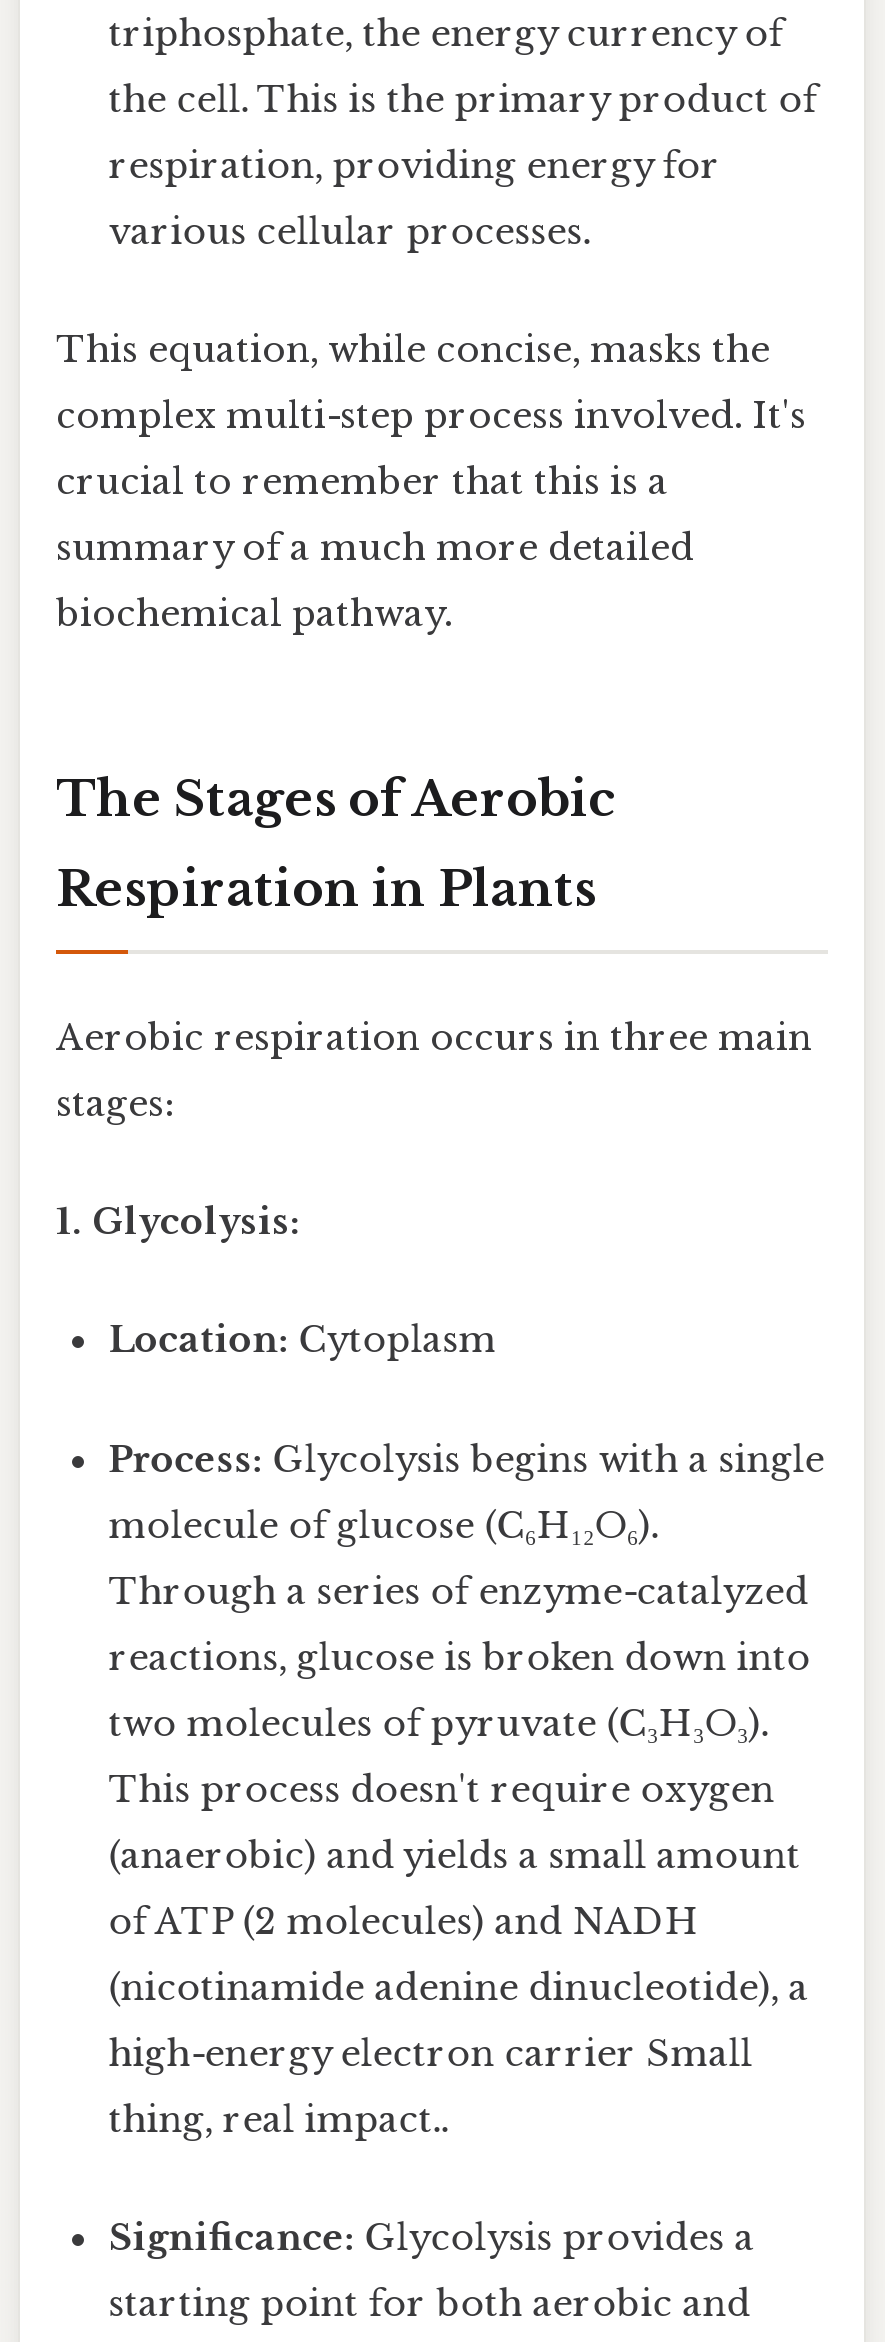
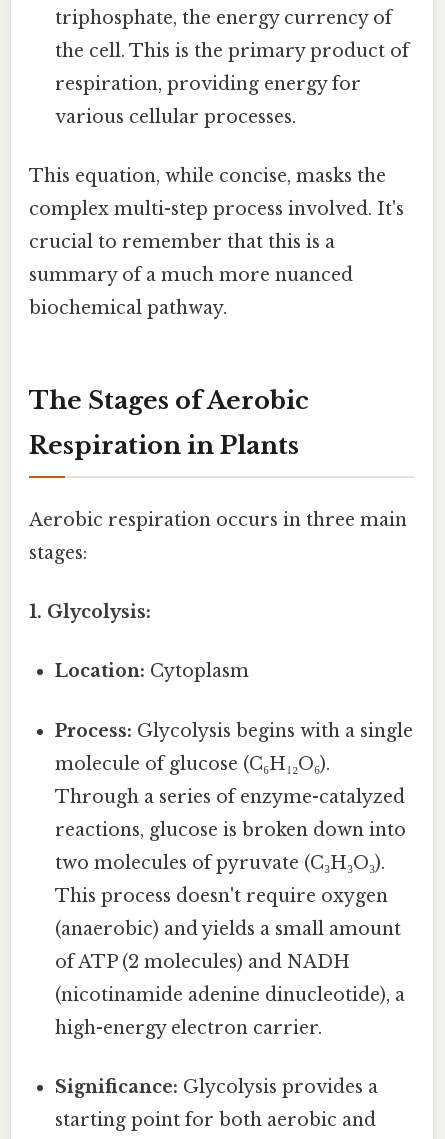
[56,526,694,570] summary of a much more detailed -> [29,264,353,286] summary of a much more nuanced
[108,2031,752,2141] high-energy electron carrier Small | thing, real impact.. -> [55,1017,322,1039] high-energy electron carrier.

